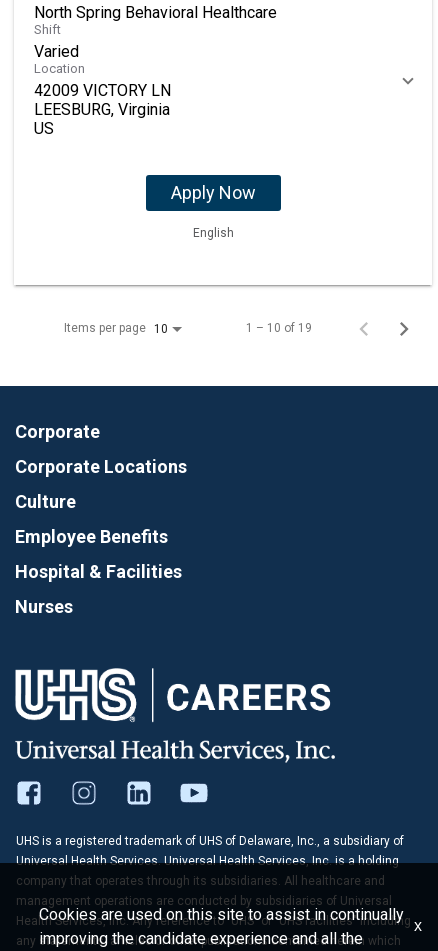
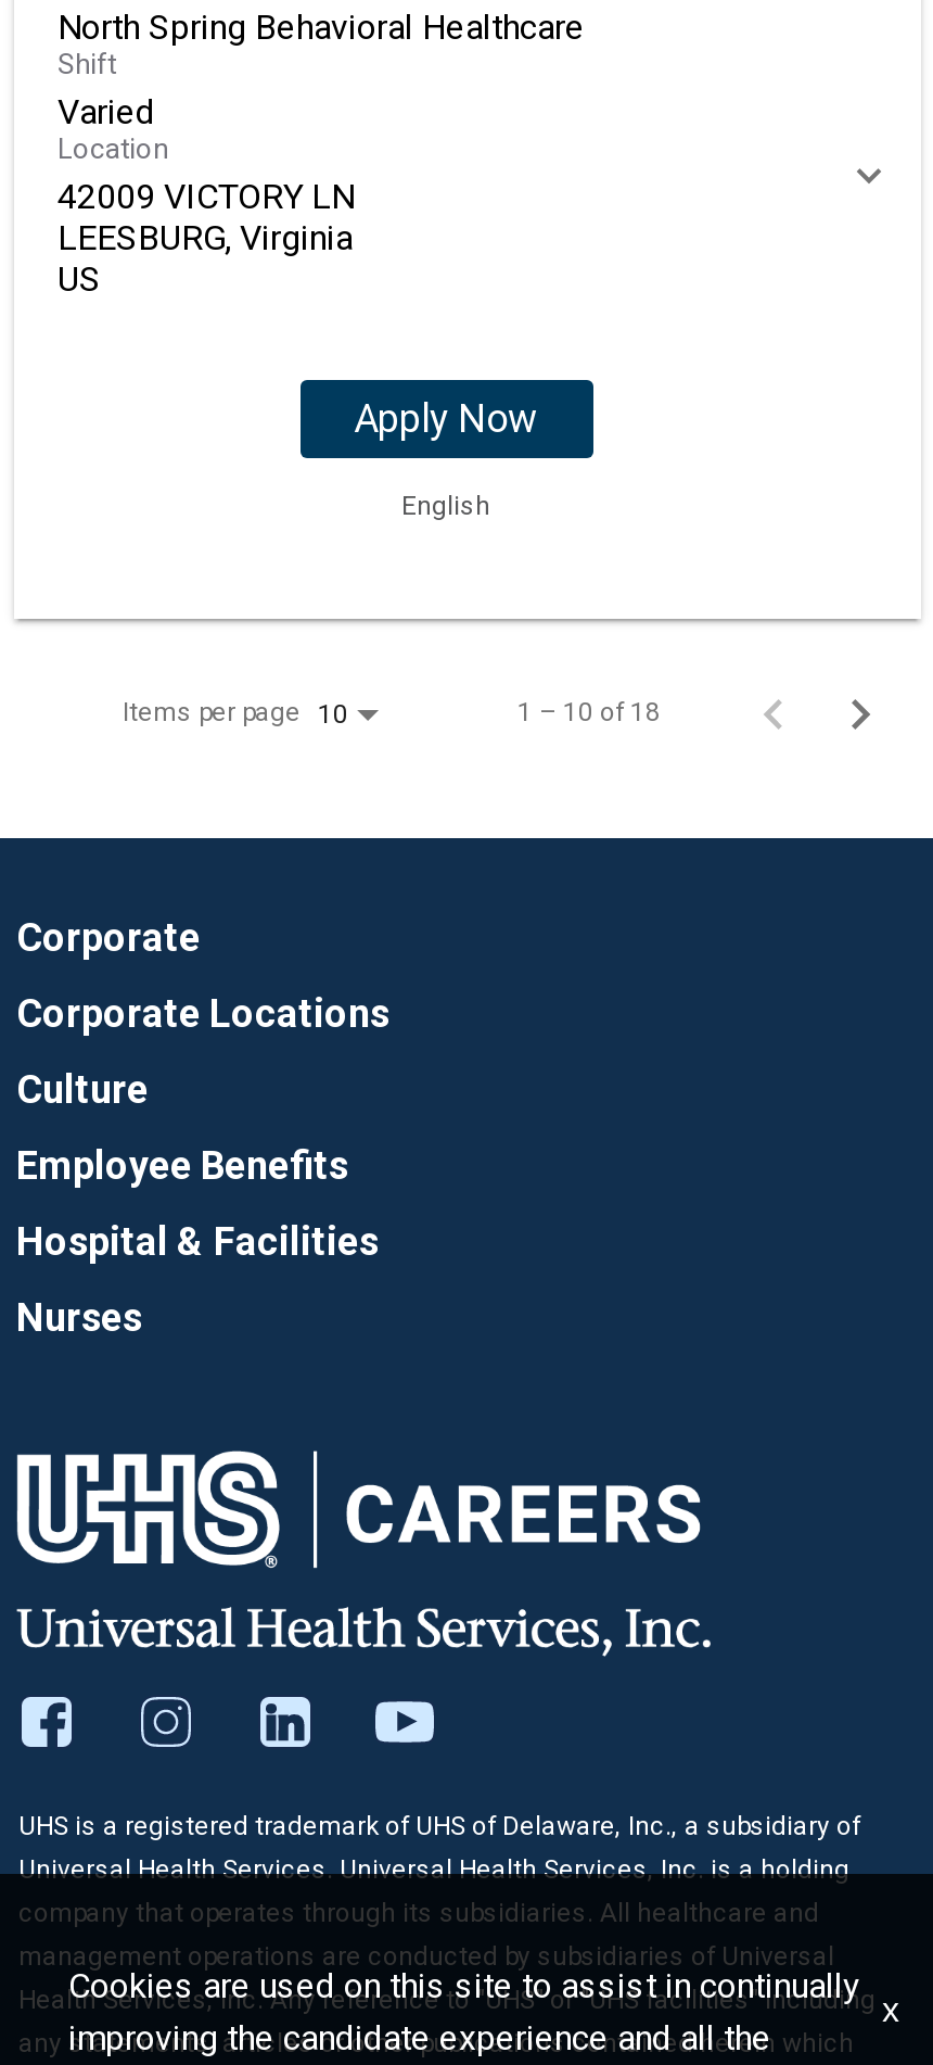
[246,321,312,335] 1 – 10 of 19 -> [517,697,661,728] 1 – 10 of 18

